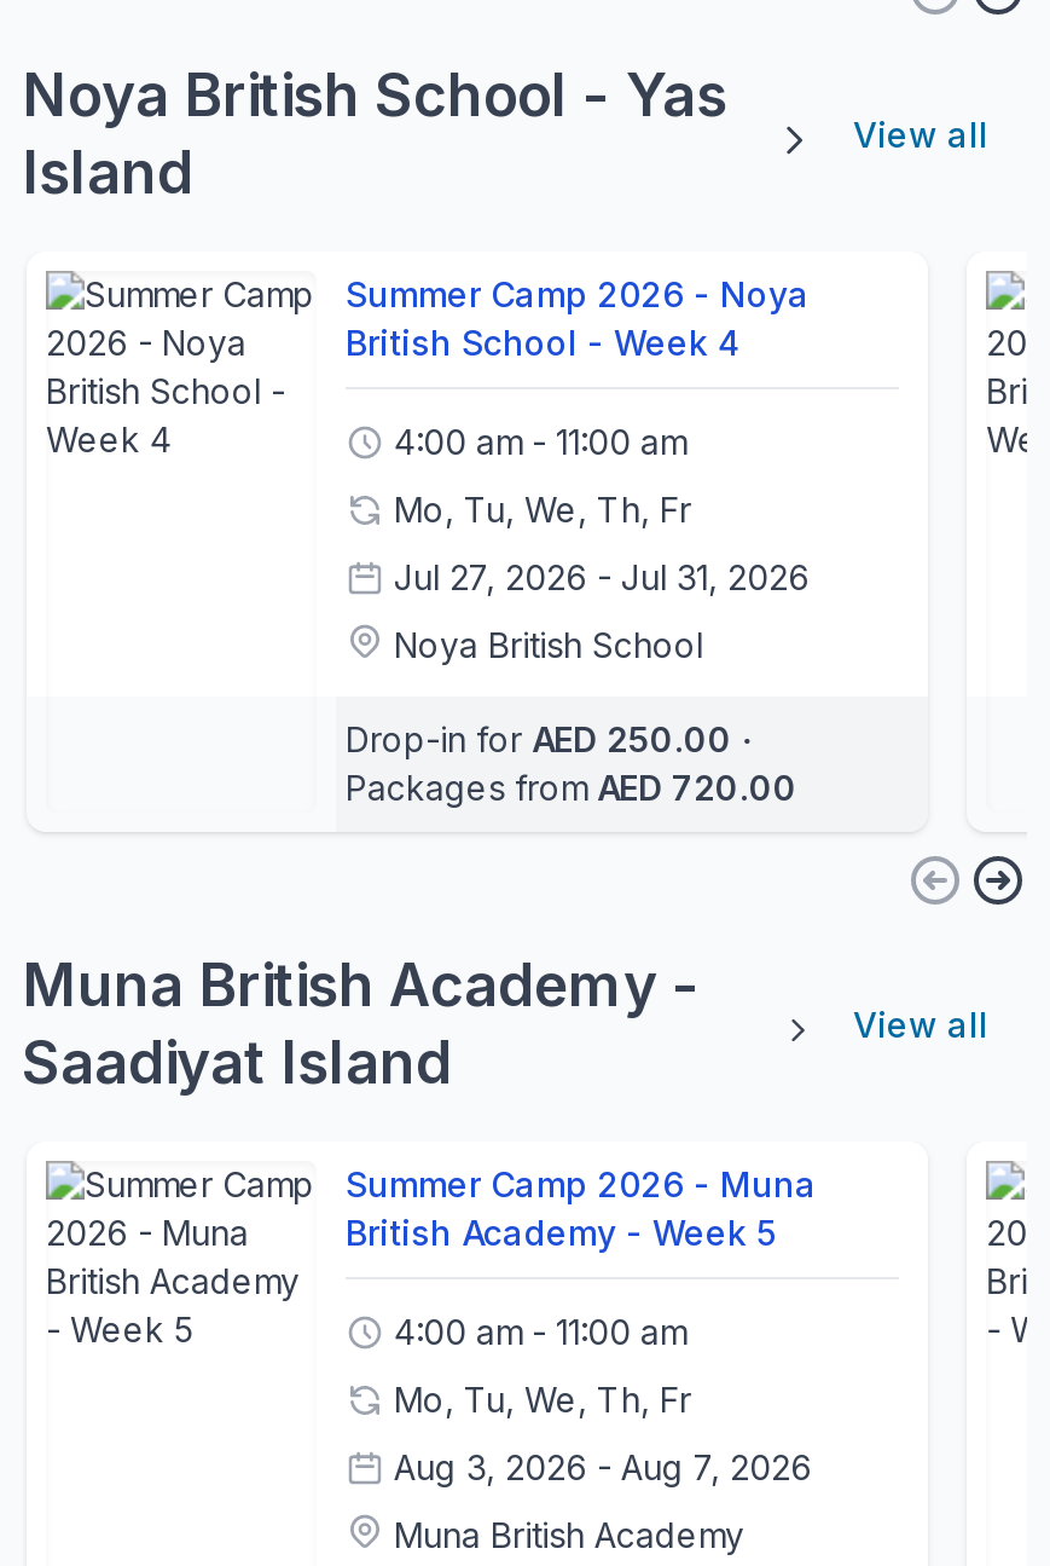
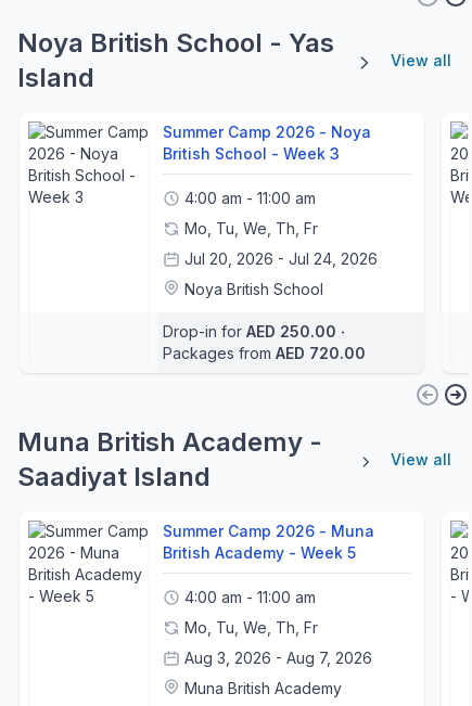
[346,322,742,363] British School - Week 4 -> [163,144,340,163] British School - Week 3
[394,556,810,597] Jul 27, 2026 - Jul 31, 2026 -> [184,249,378,268] Jul 20, 2026 - Jul 24, 2026

